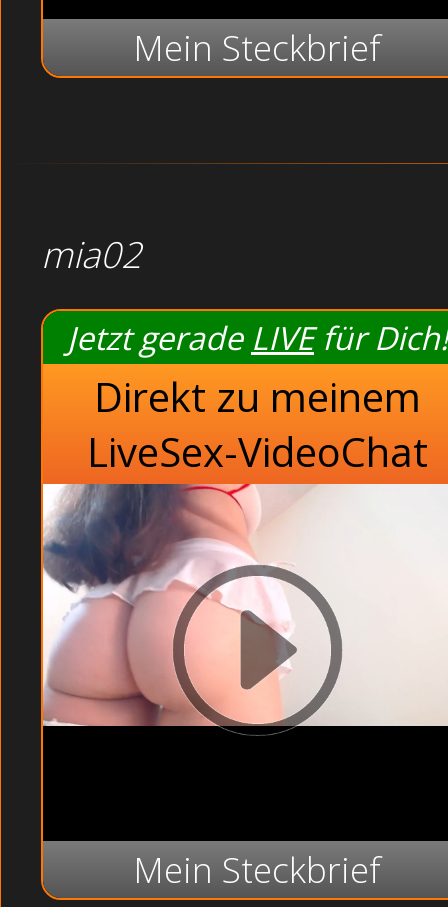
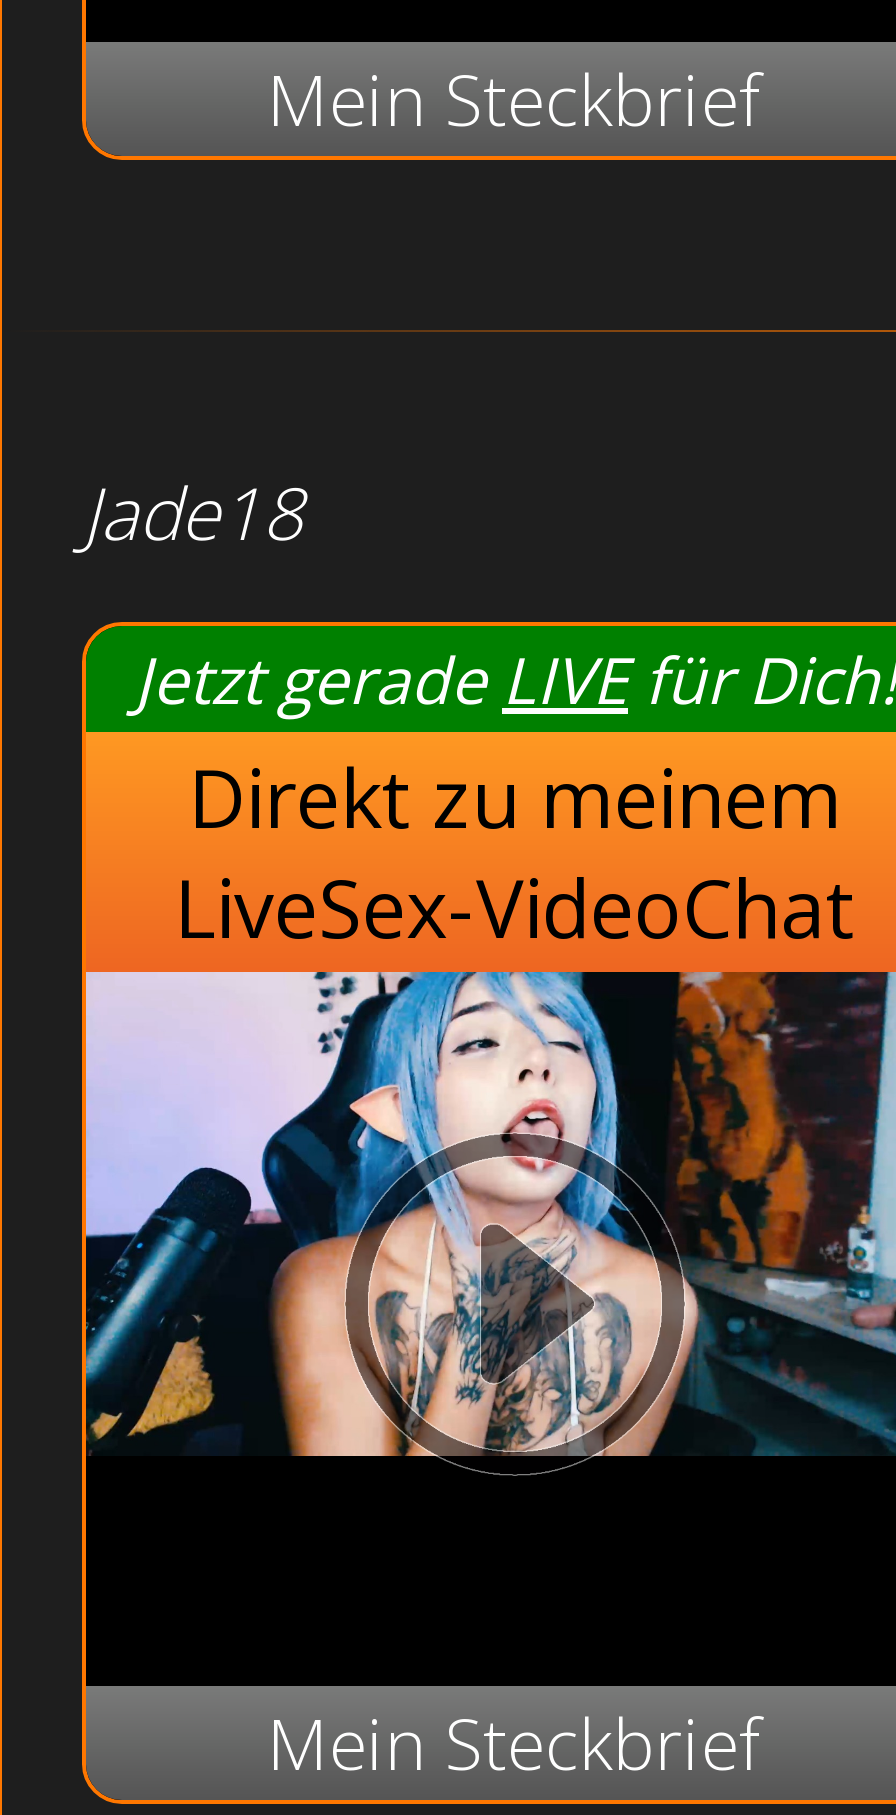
[41,230,142,279] mia02 -> [82,465,304,563] Jade18
[42,483,445,727] [image] -> [84,970,890,1458] [image]

